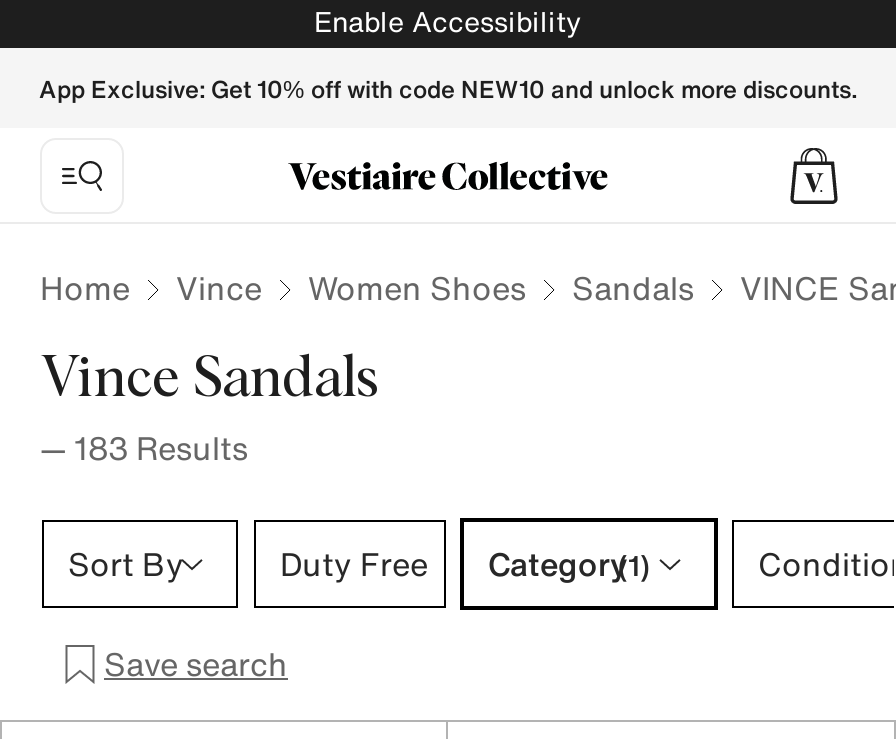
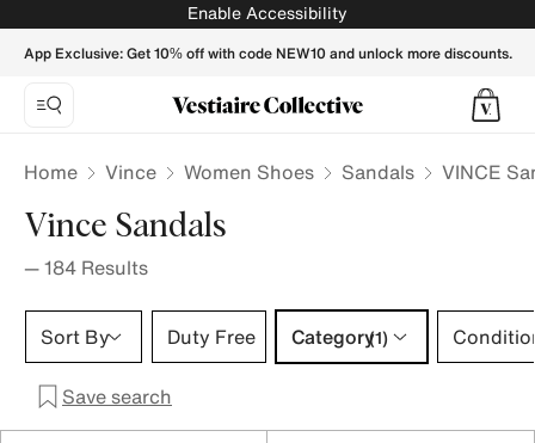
[40,424,248,472] — 183 Results -> [24,253,148,282] — 184 Results

